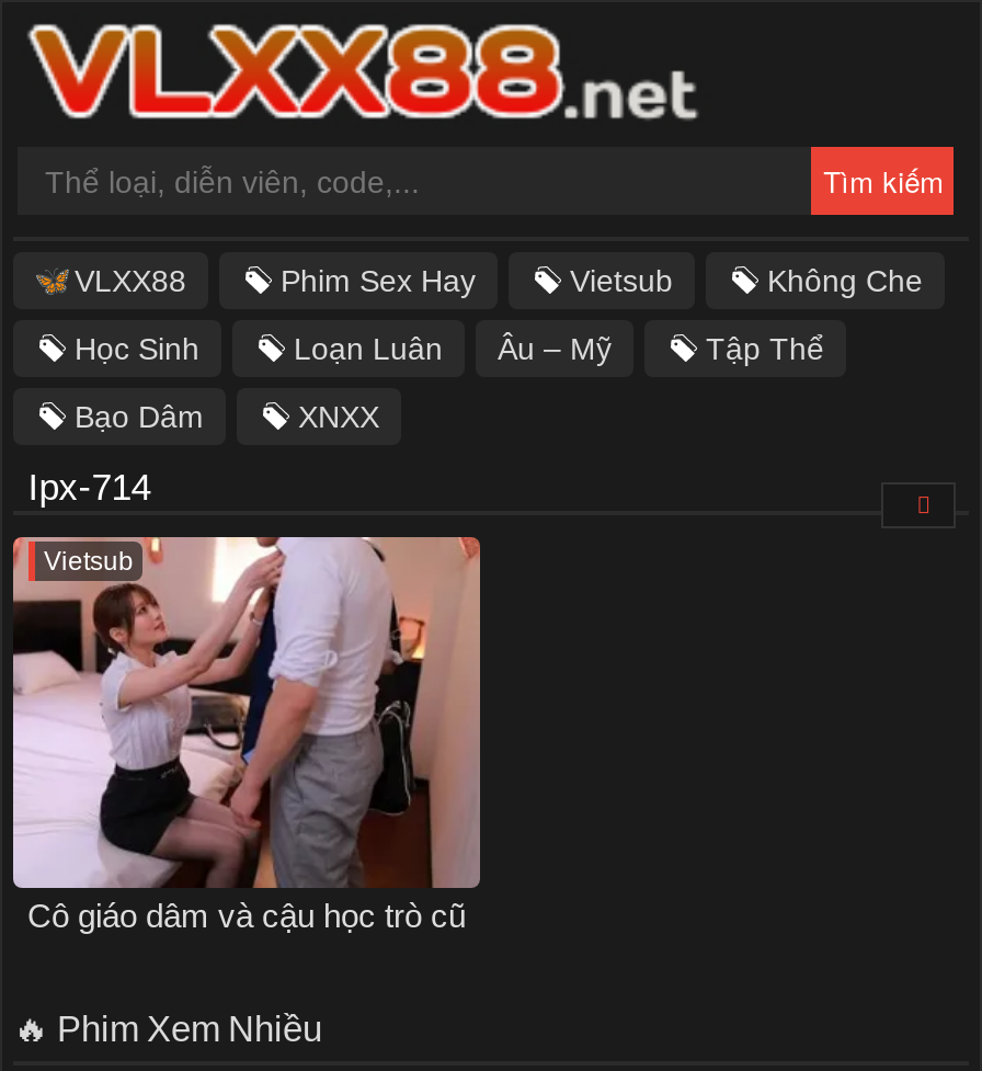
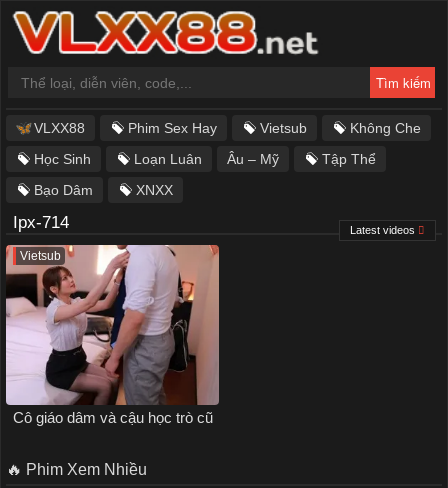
none -> [350,224,415,236] Latest videos

